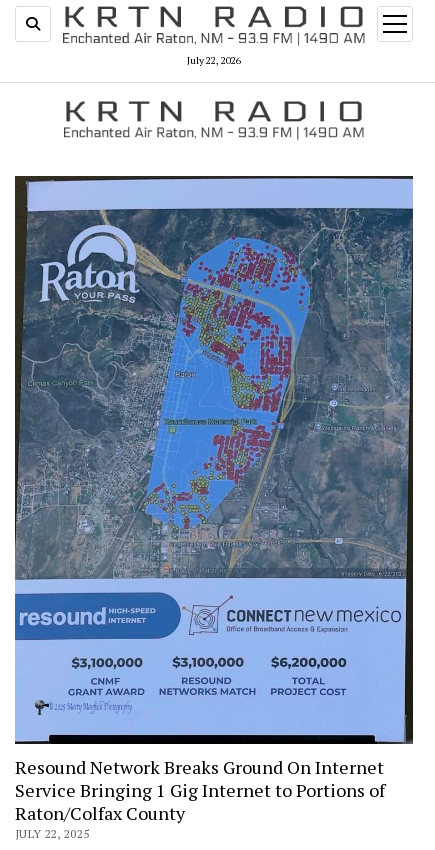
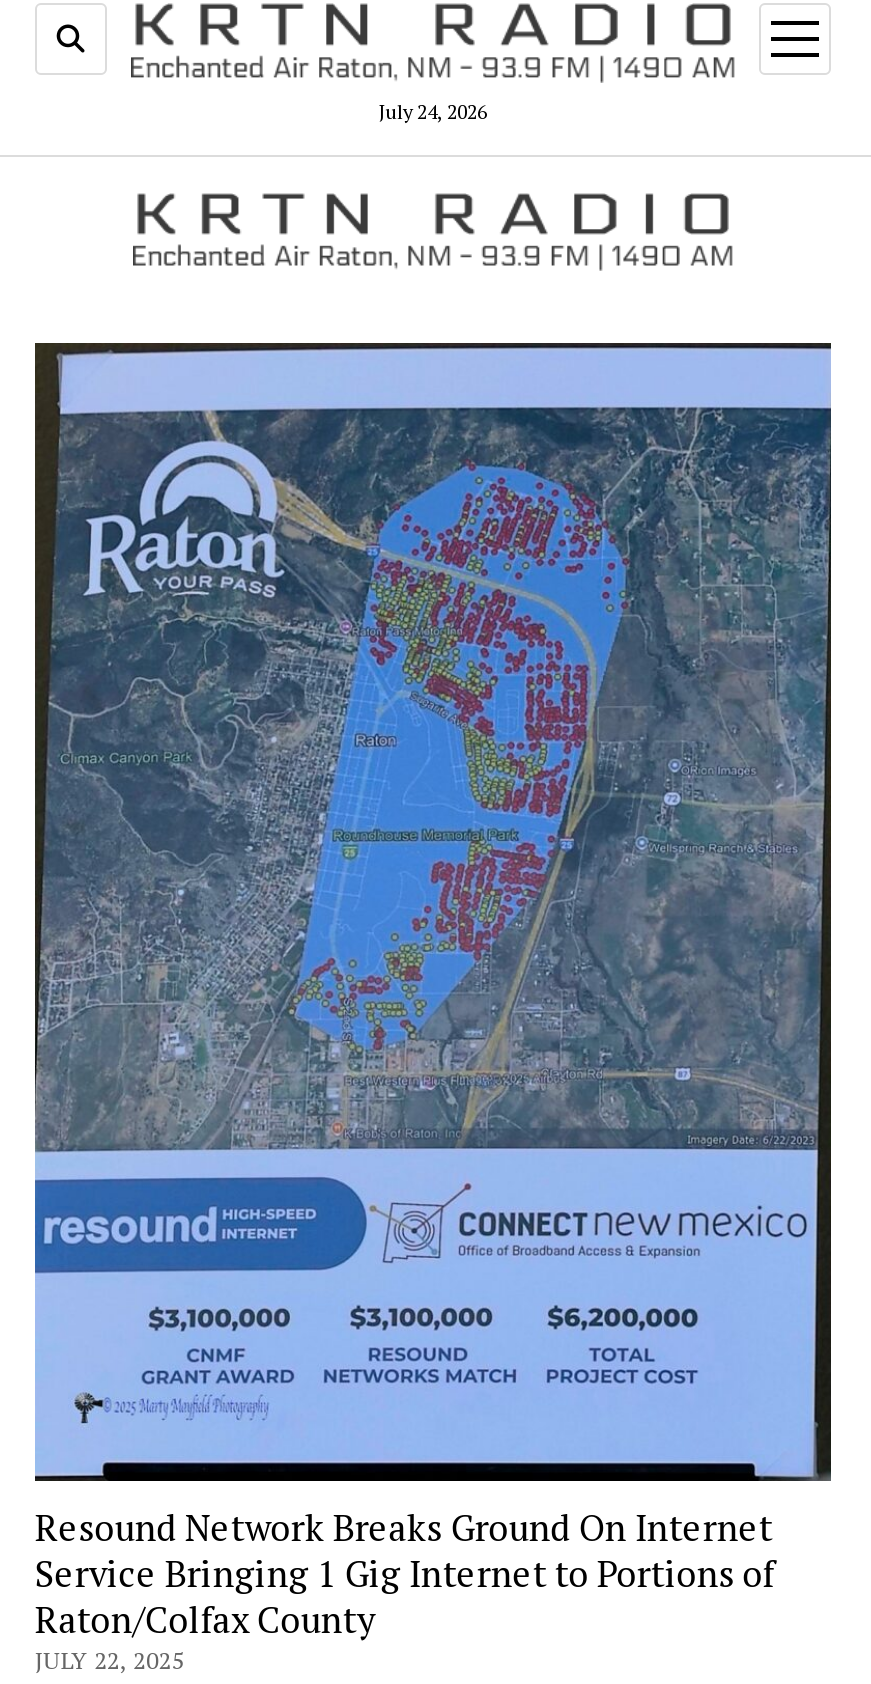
[187,54,241,67] July 22, 2026 -> [379,98,487,124] July 24, 2026

